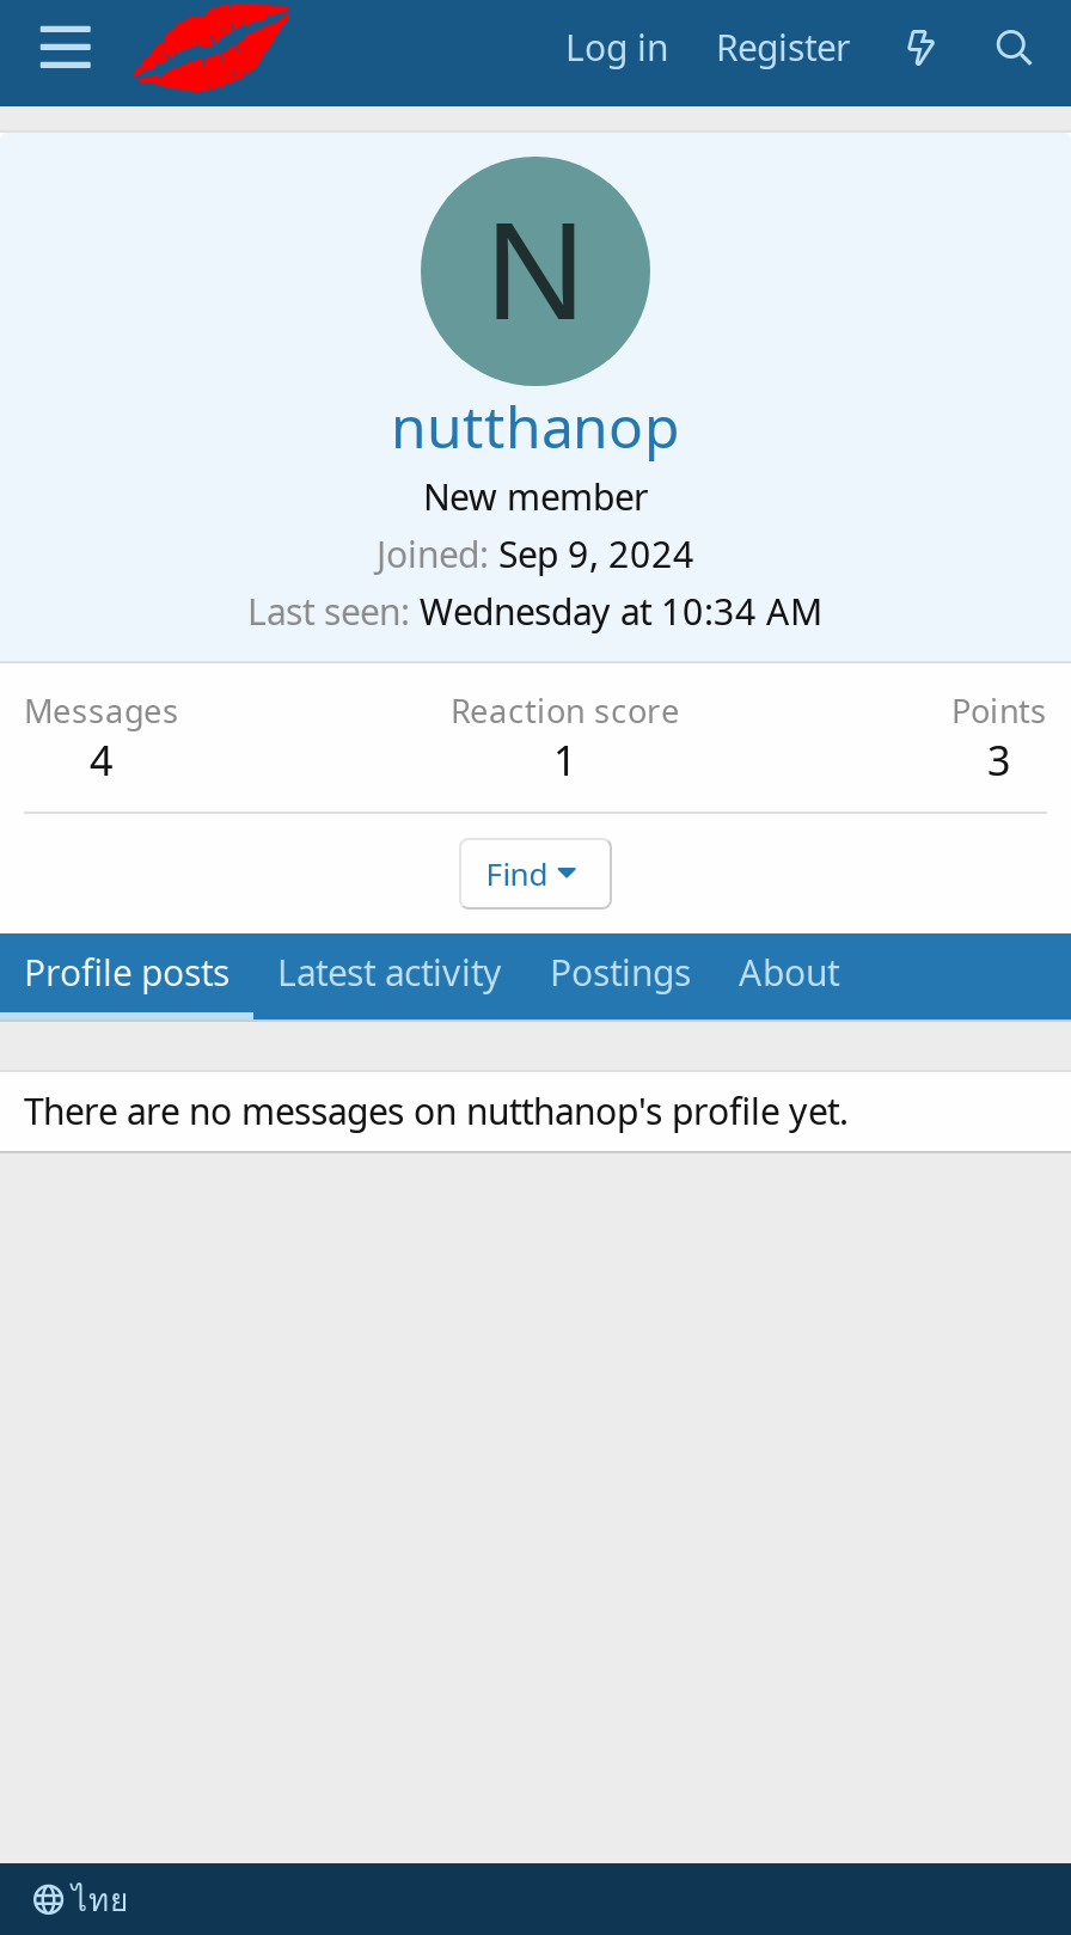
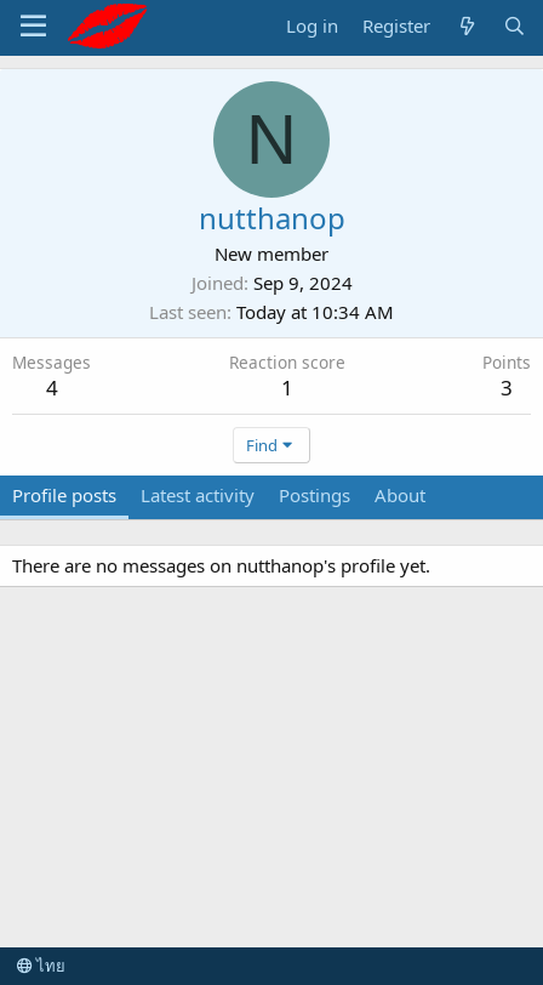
[247,587,824,635] Last seen Wednesday at 10:34 AM -> [149,300,394,324] Last seen Today at 10:34 AM

